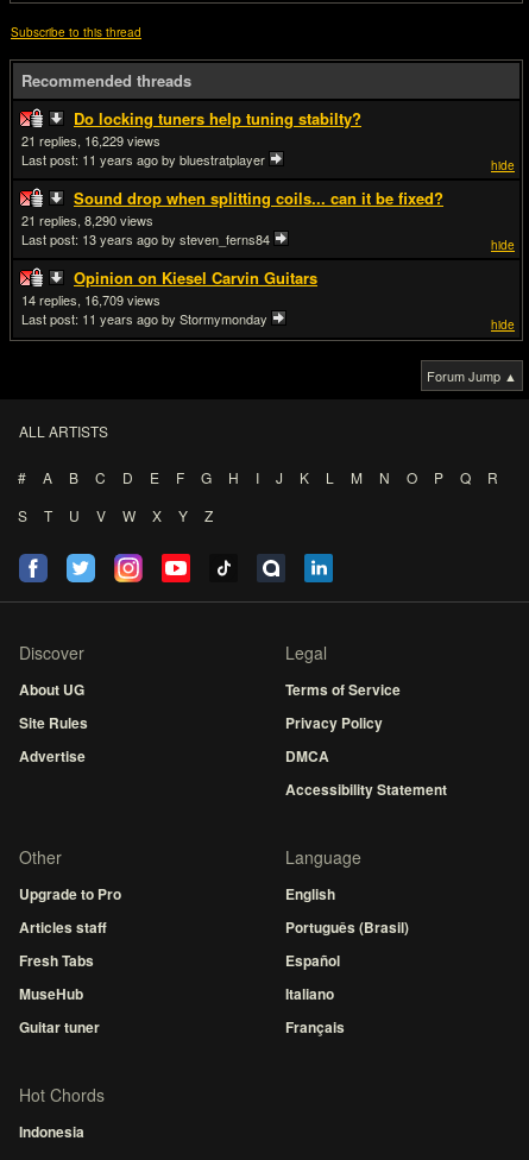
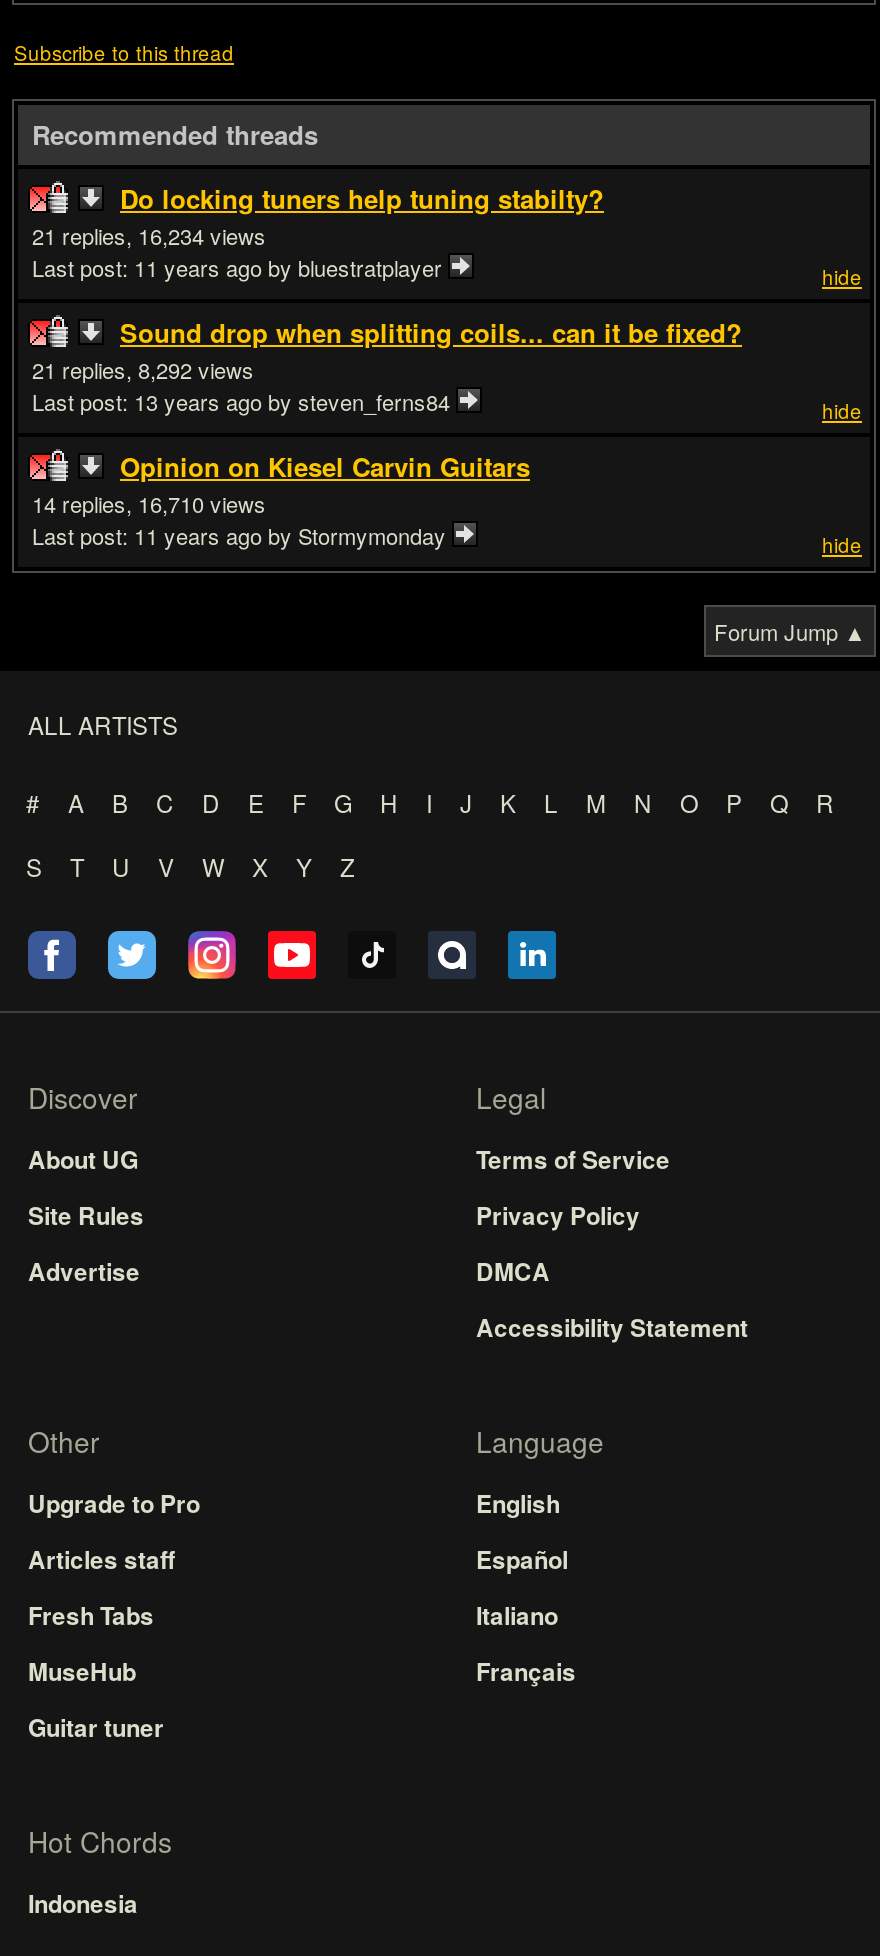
[84,131,124,150] 16,229 -> [138,219,204,251] 16,234
[84,210,116,229] 8,290 -> [138,353,192,385] 8,292
[84,290,124,309] 16,709 -> [138,487,204,519] 16,710
[285,916,409,938] Português (Brasil) -> none
moved [285,950,345,1038] -> [476,1541,576,1689]: Español | Italiano | Français

